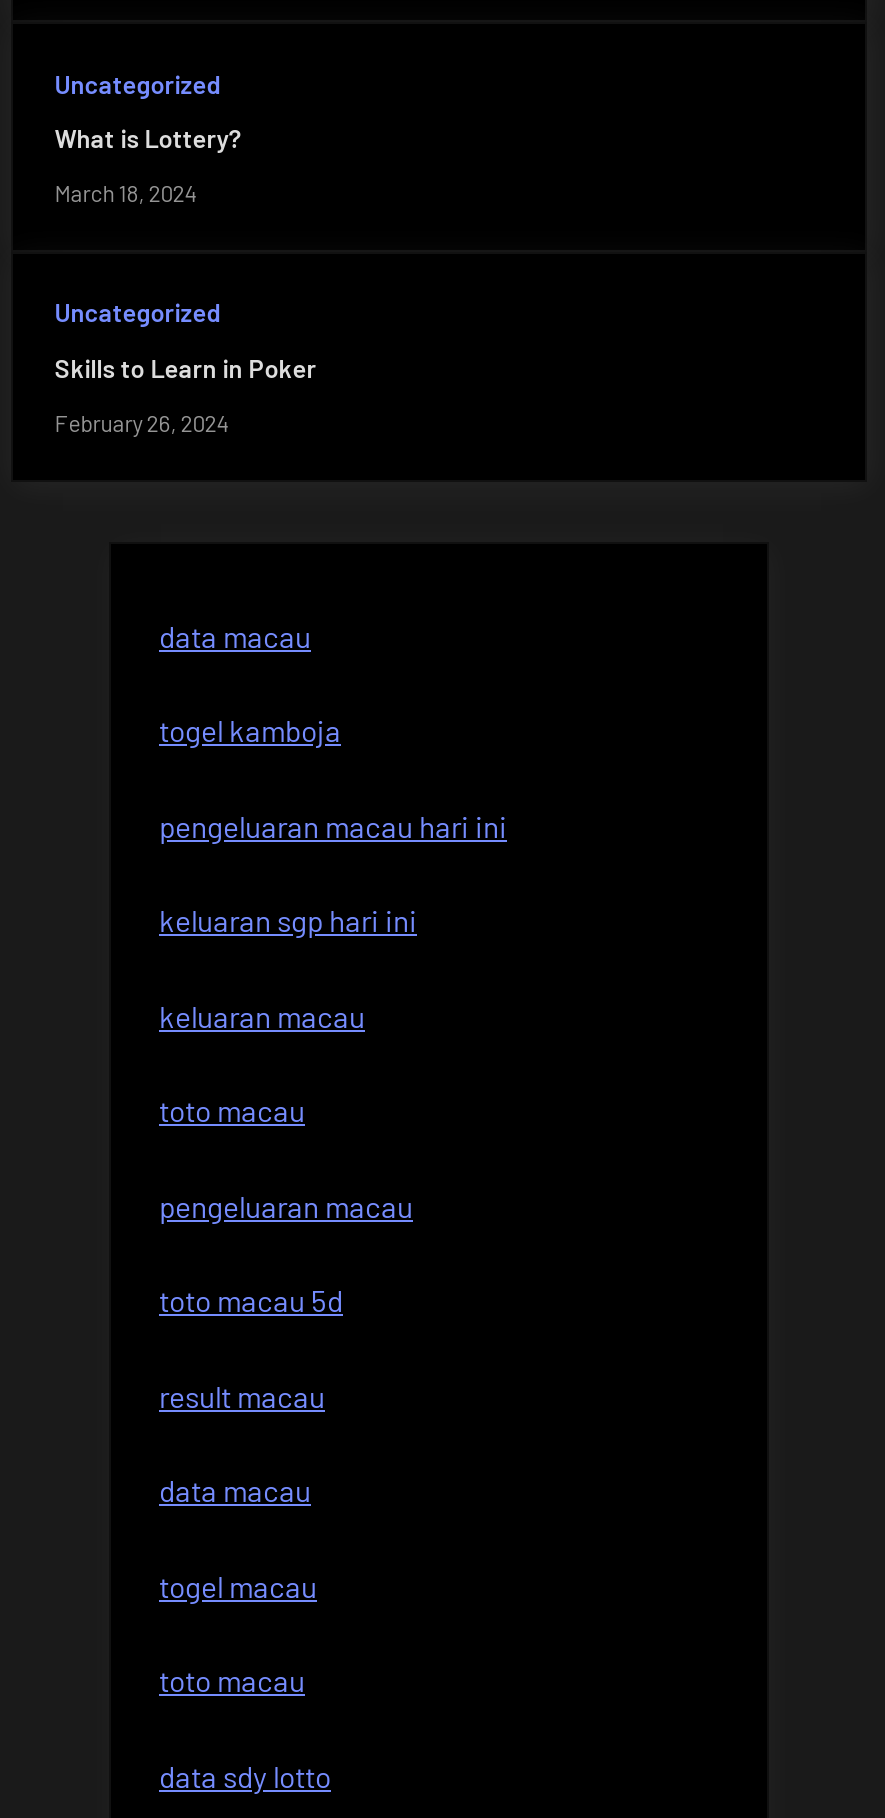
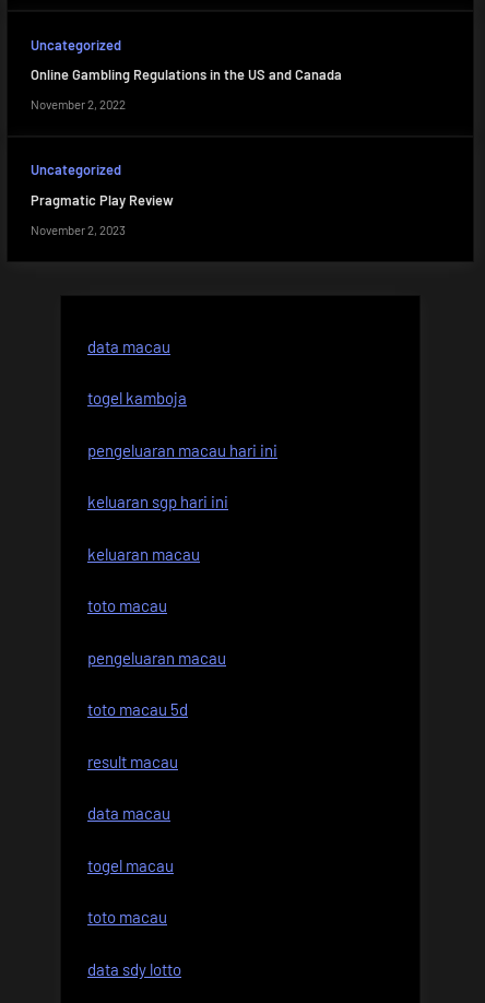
[55,123,241,155] What is Lottery? -> [30,66,342,83] Online Gambling Regulations in the US and Canada
[55,180,197,206] March 18, 2024 -> [30,97,125,111] November 2, 2022
[55,353,317,385] Skills to Learn in Poker -> [30,192,173,209] Pragmatic Play Review
[55,410,229,436] February 26, 2024 -> [30,223,125,237] November 2, 2023

